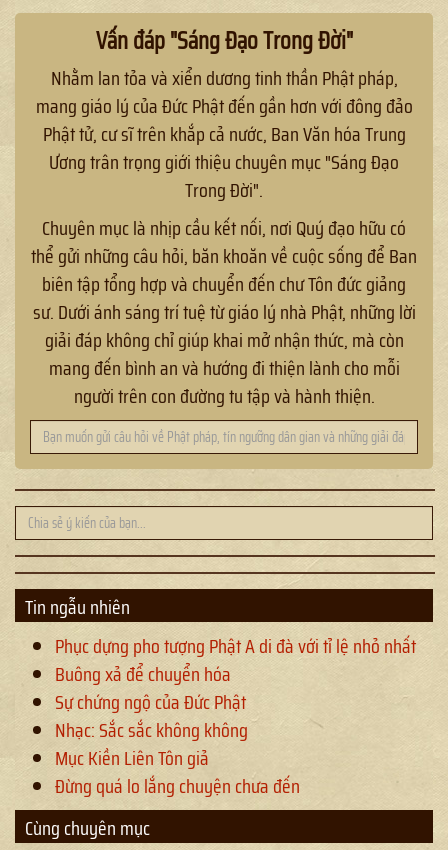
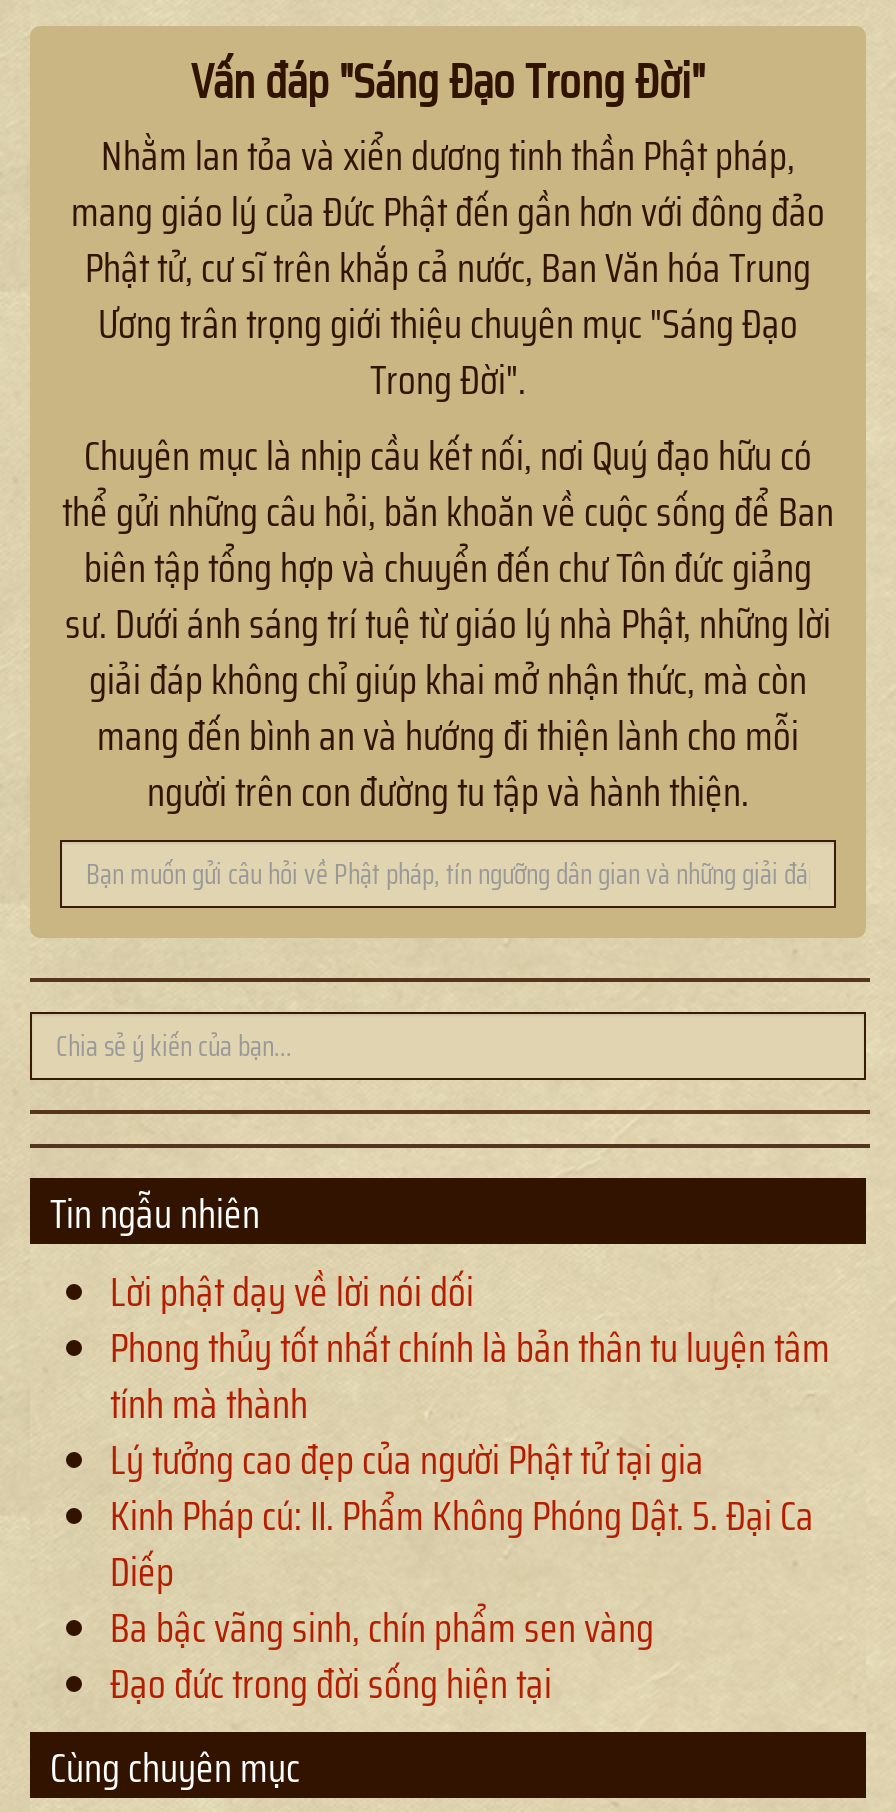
[55,630,416,802] Phục dựng pho tượng Phật A di đà với tỉ lệ nhỏ nhất | Buông xả để chuyển hóa | Sự chứng ngộ của Đức Phật | Nhạc: Sắc sắc không không | Mục Kiền Liên Tôn giả | Đừng quá lo lắng chuyện chưa đến -> [110,1260,830,1716] Lời phật dạy về lời nói dối | Phong thủy tốt nhất chính là bản thân tu luyện tâm | tính mà thành | Lý tưởng cao đẹp của người Phật tử tại gia | Kinh Pháp cú: II. Phẩm Không Phóng Dật. 5. Ðại Ca | Diếp | Ba bậc vãng sinh, chín phẩm sen vàng | Đạo đức trong đời sống hiện tại

